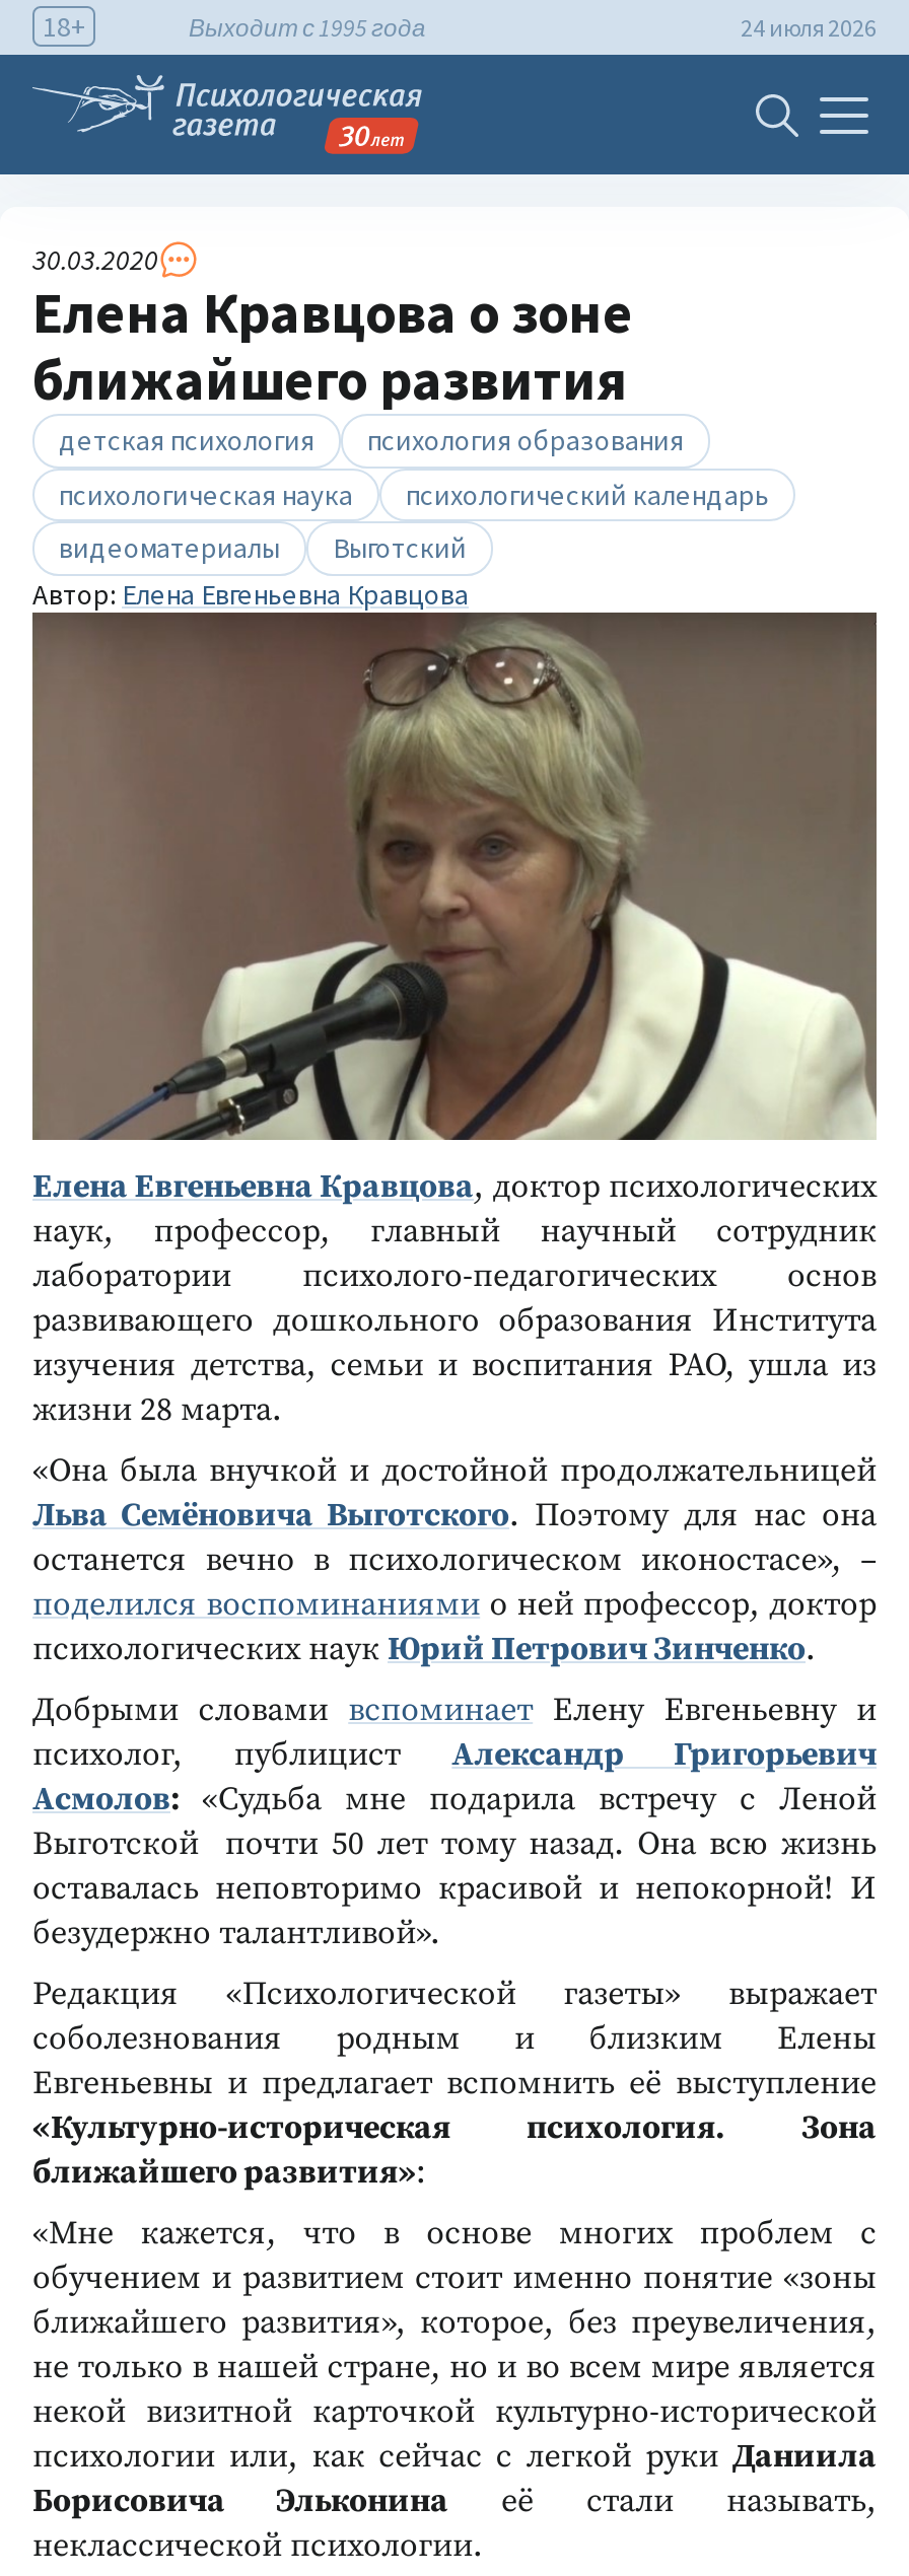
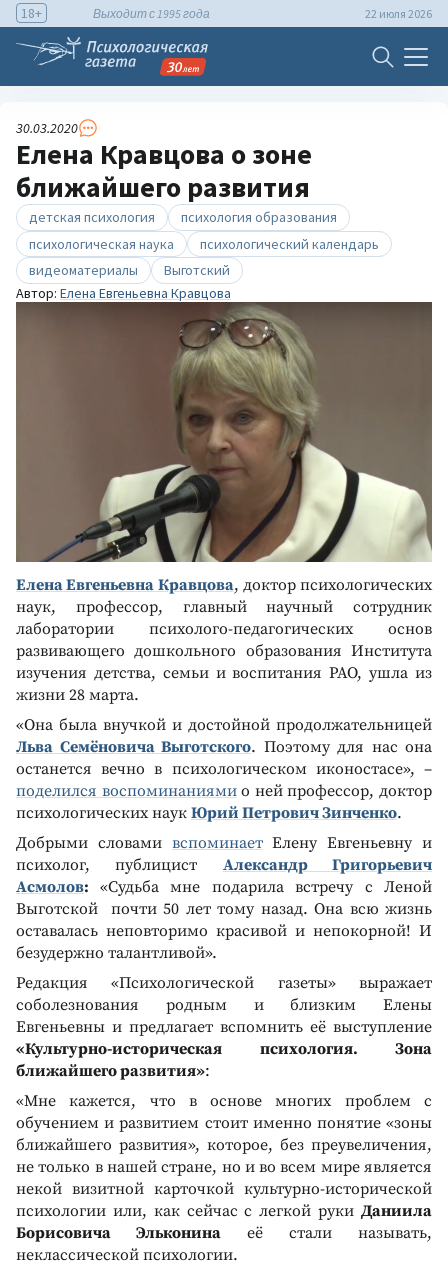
[741,11,877,42] 24 июля 2026 -> [365,5,432,20] 22 июля 2026

